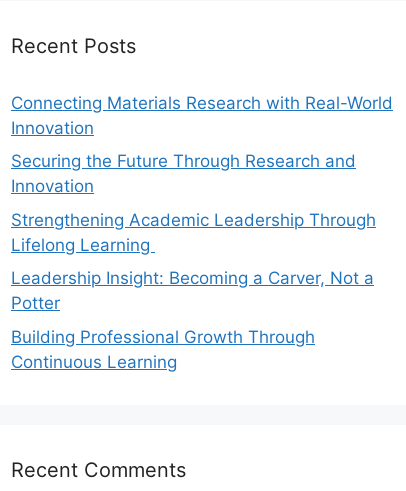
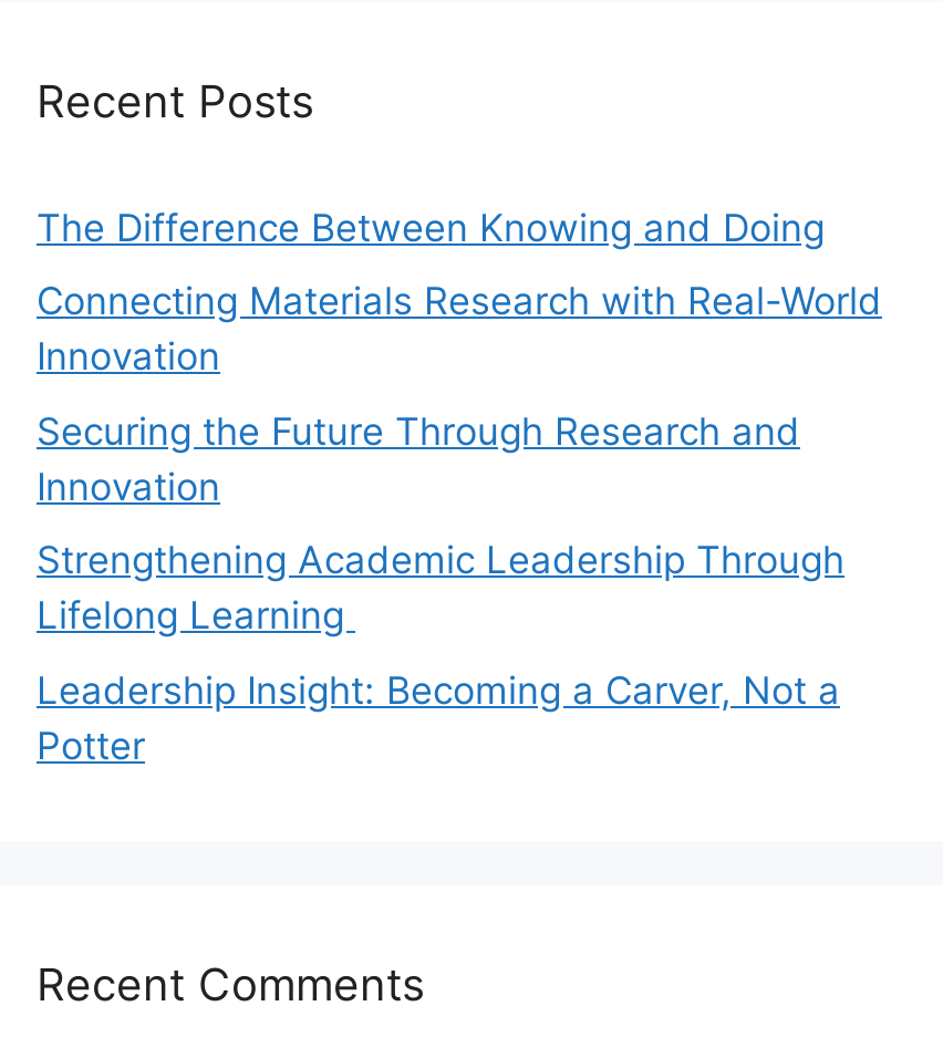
none -> [37,205,825,250] The Difference Between Knowing and Doing
moved [11,93,393,313] -> [37,280,882,768]: Connecting Materials Research with Real-World | Innovation | Securing the Future Through Research and | Innovation | Strengthening Academic Leadership Through | Lifelong Learning | Leadership Insight: Becoming a Carver, Not a | Potter
[11,327,315,372] Building Professional Growth Through | Continuous Learning -> none

